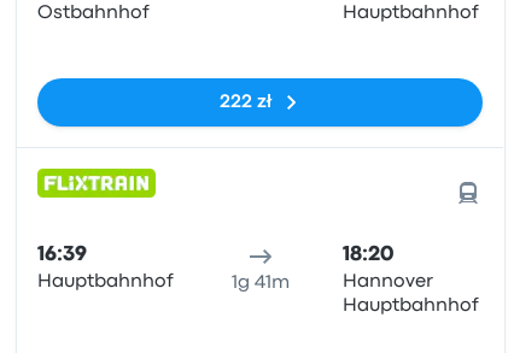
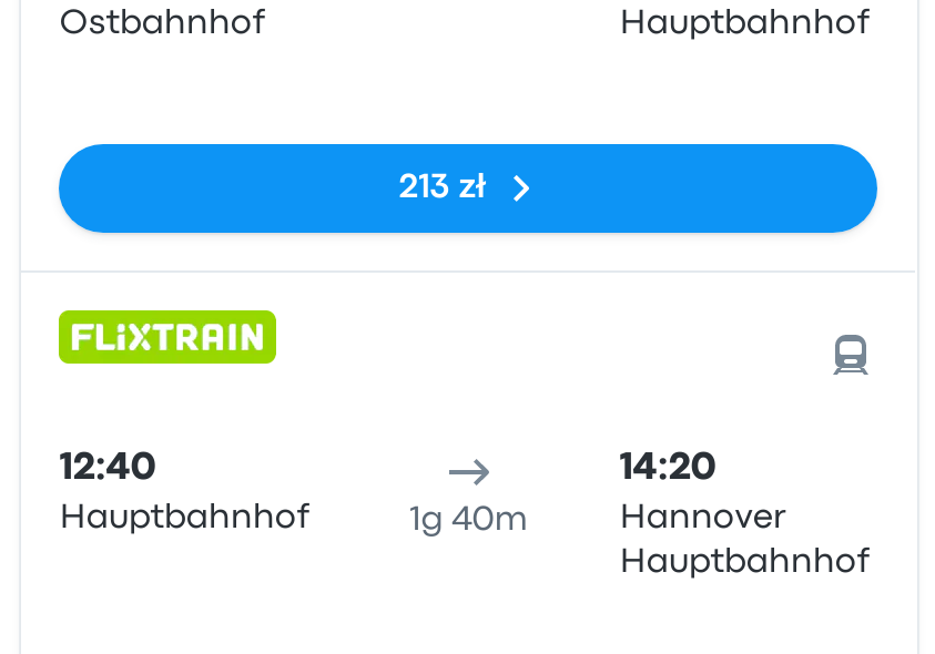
[220,94,272,111] 222 zł -> [399,173,485,204] 213 zł
[38,246,87,264] 16:39 -> [60,452,155,486] 12:40
[343,246,393,264] 18:20 -> [620,452,715,486] 14:20
[231,275,289,292] 1g 41m -> [410,505,528,537] 1g 40m

